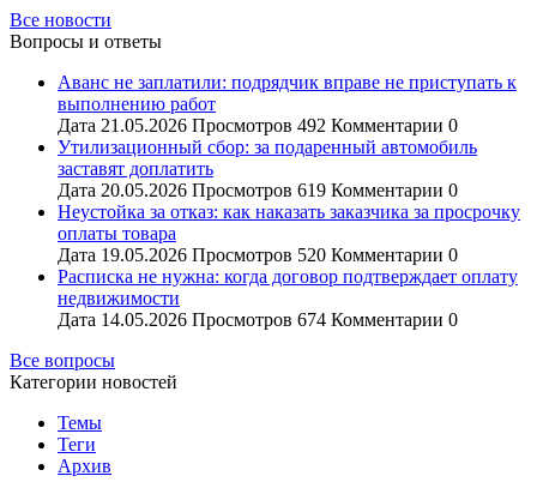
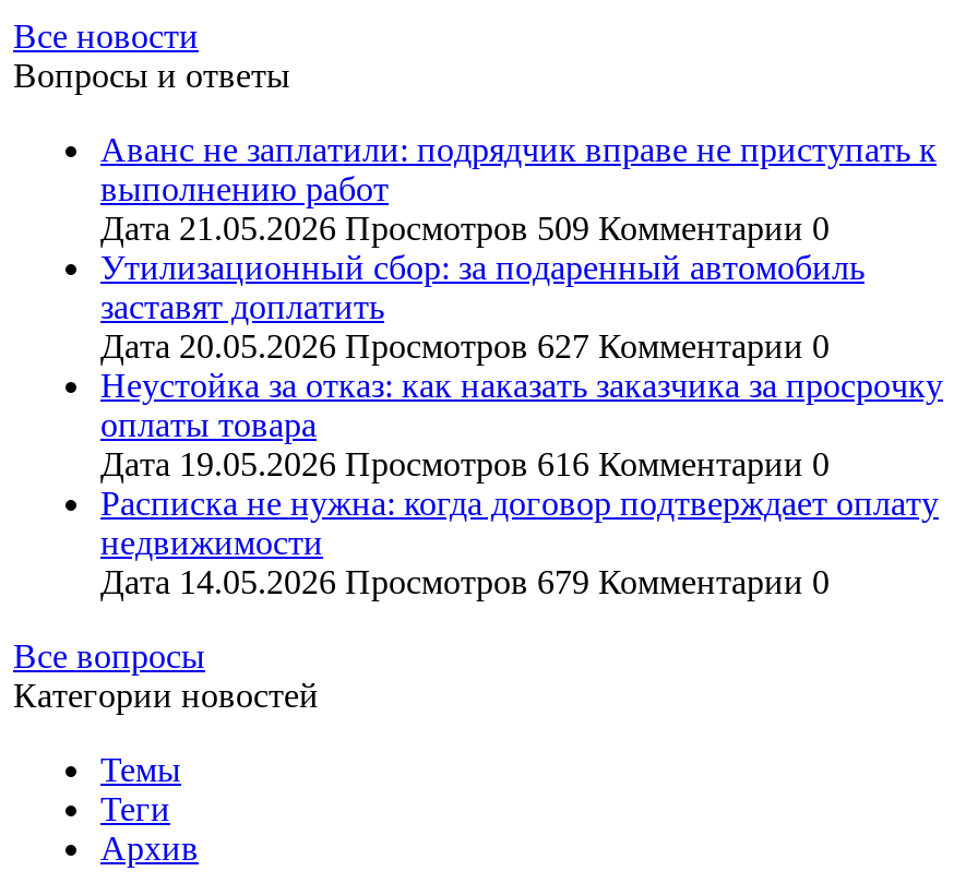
[58,116,458,136] Дата 21.05.2026 Просмотров 492 Комментарии 0 -> [100,210,830,248] Дата 21.05.2026 Просмотров 509 Комментарии 0
[58,180,458,201] Дата 20.05.2026 Просмотров 619 Комментарии 0 -> [100,328,830,365] Дата 20.05.2026 Просмотров 627 Комментарии 0
[58,245,458,265] Дата 19.05.2026 Просмотров 520 Комментарии 0 -> [100,446,830,483] Дата 19.05.2026 Просмотров 616 Комментарии 0
[58,310,458,330] Дата 14.05.2026 Просмотров 674 Комментарии 0 -> [100,564,830,601] Дата 14.05.2026 Просмотров 679 Комментарии 0

